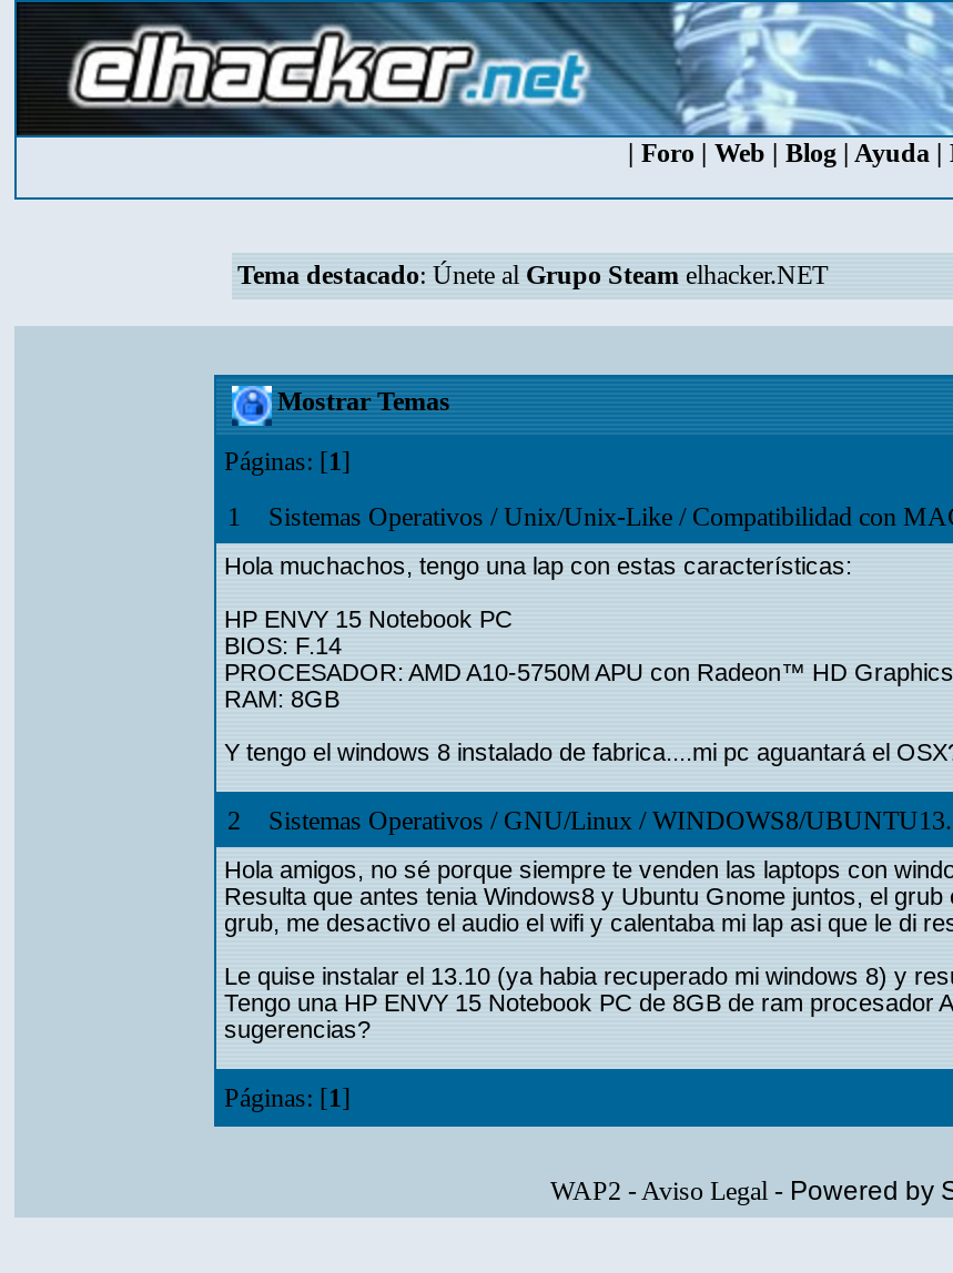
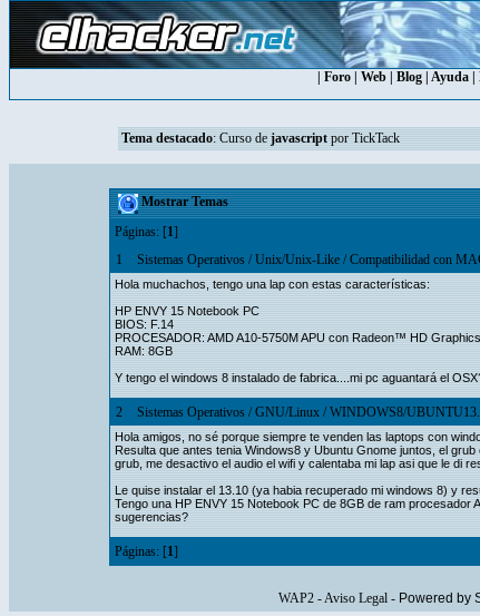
[237,259,828,291] Tema destacado: Únete al Grupo Steam elhacker.NET -> [121,130,399,146] Tema destacado: Curso de javascript por TickTack

